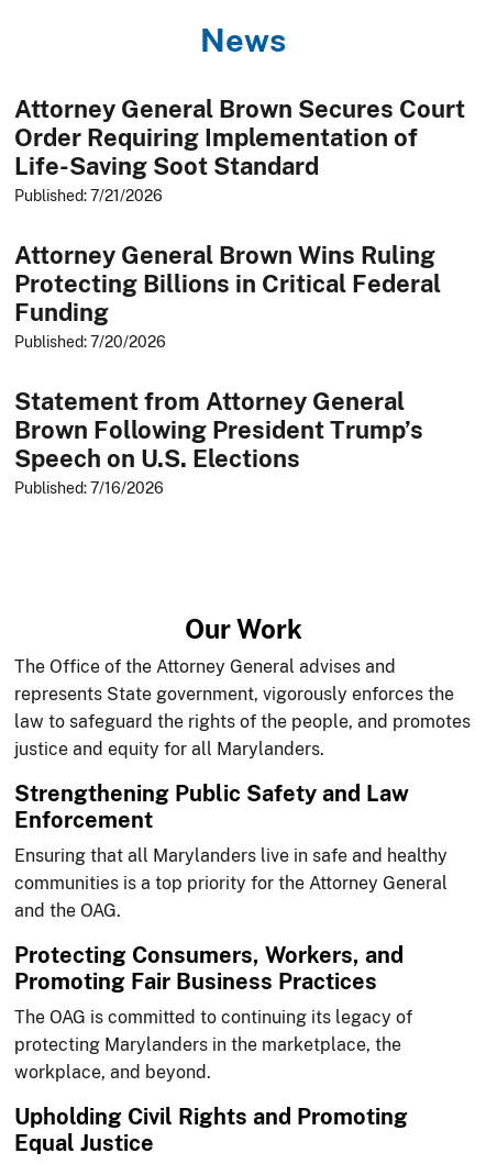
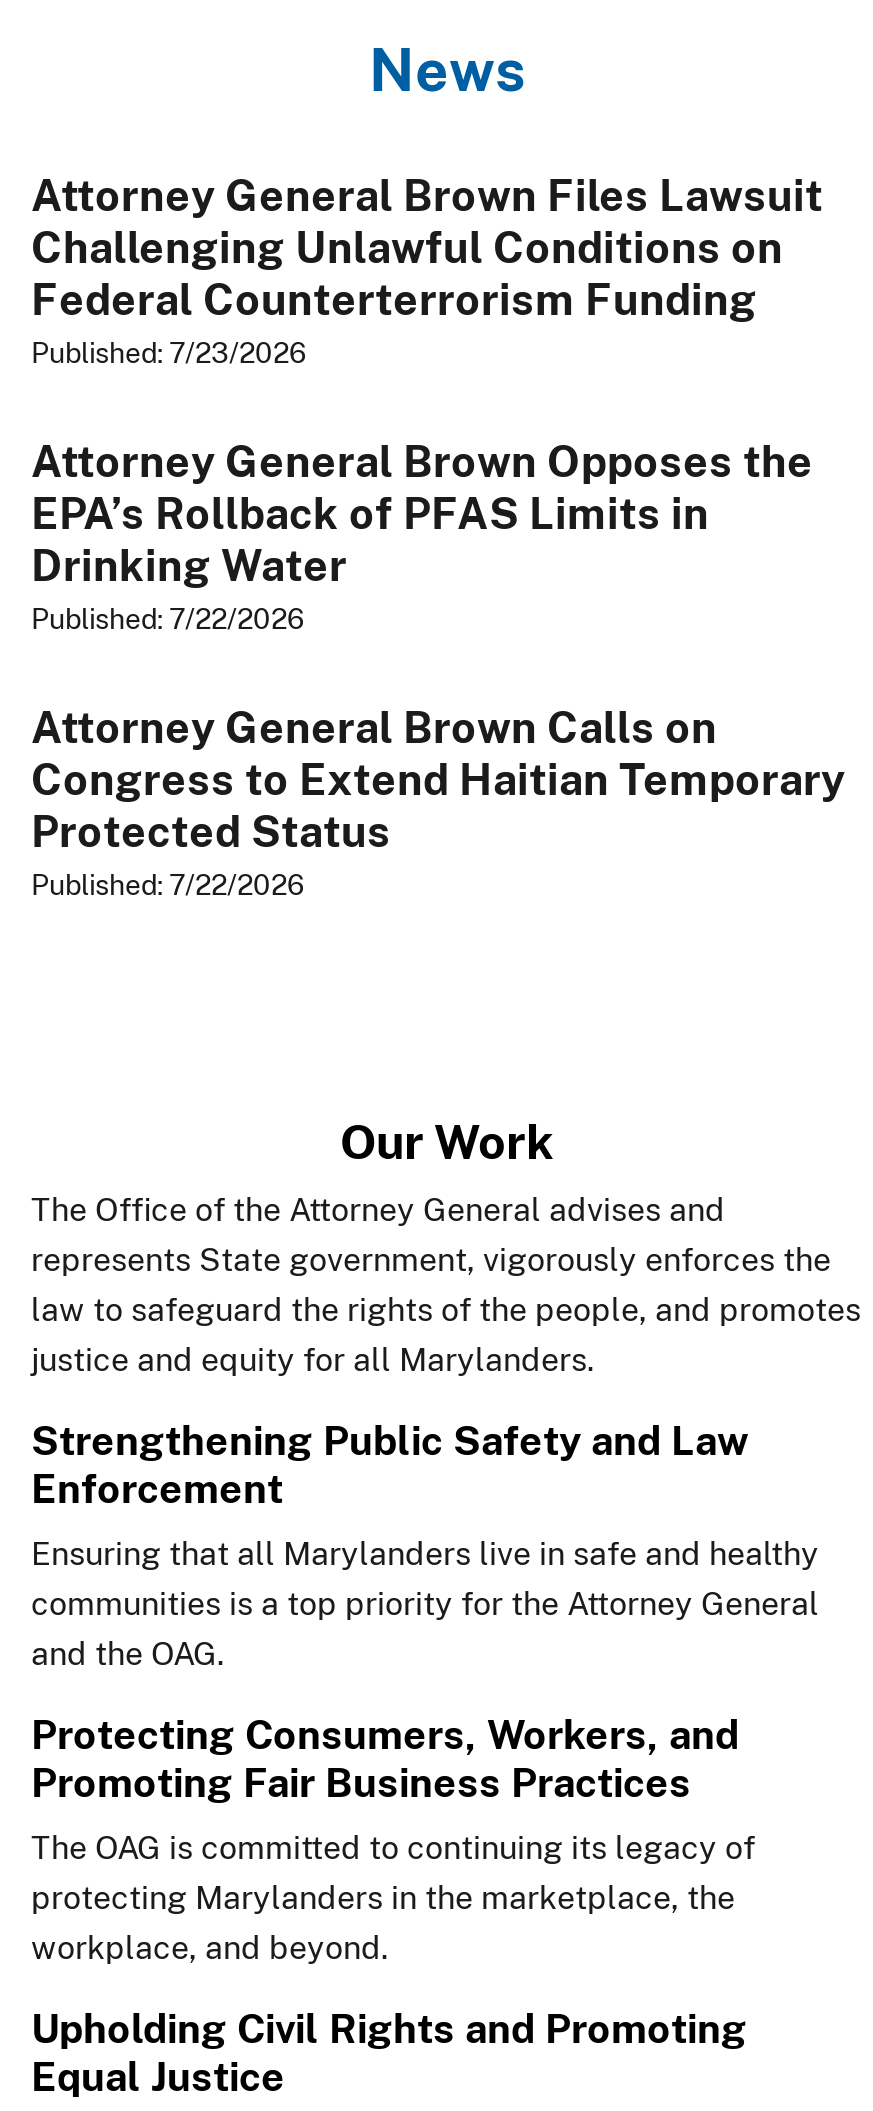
[14,95,465,205] Attorney General Brown Secures Court | Order Requiring Implementation of | Life-Saving Soot Standard | Published: 7/21/2026 -> [31,169,823,369] Attorney General Brown Files Lawsuit | Challenging Unlawful Conditions on | Federal Counterterrorism Funding | Published: 7/23/2026
[14,241,441,351] Attorney General Brown Wins Ruling | Protecting Billions in Critical Federal | Funding | Published: 7/20/2026 -> [31,435,813,635] Attorney General Brown Opposes the | EPA’s Rollback of PFAS Limits in | Drinking Water | Published: 7/22/2026
[14,387,423,497] Statement from Attorney General | Brown Following President Trump’s | Speech on U.S. Elections | Published: 7/16/2026 -> [31,701,845,901] Attorney General Brown Calls on | Congress to Extend Haitian Temporary | Protected Status | Published: 7/22/2026

